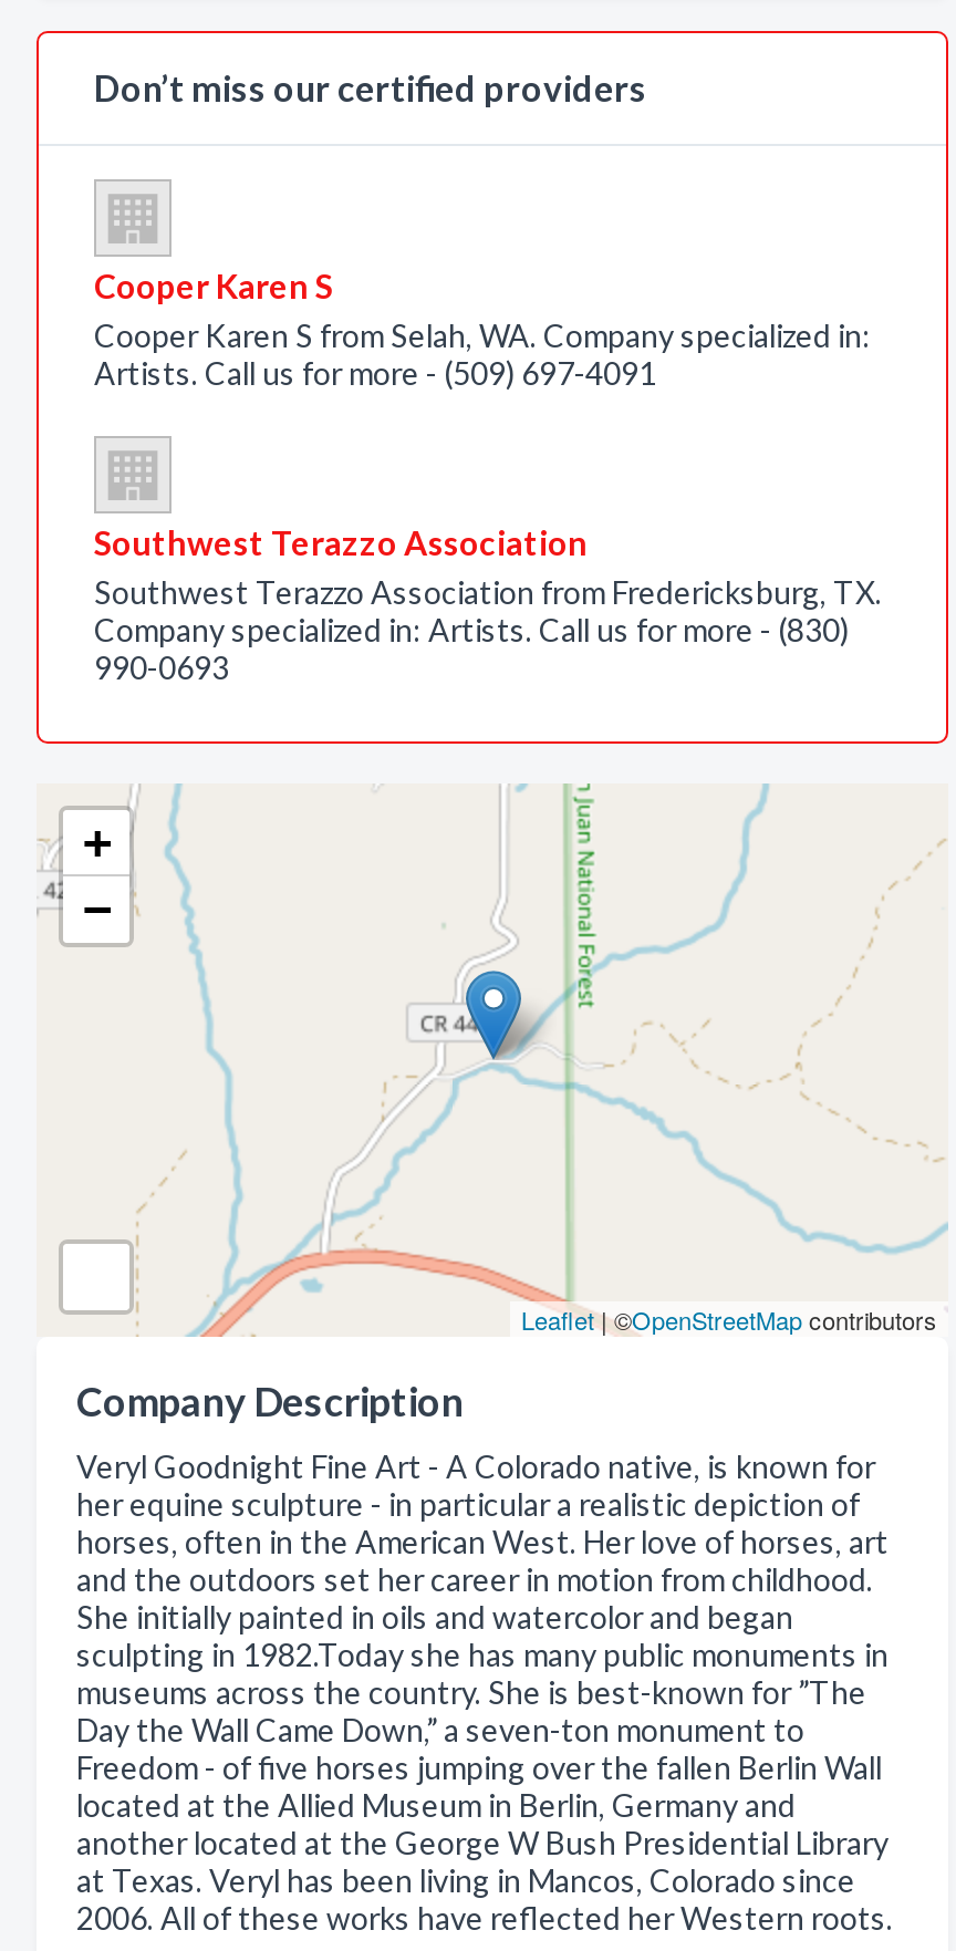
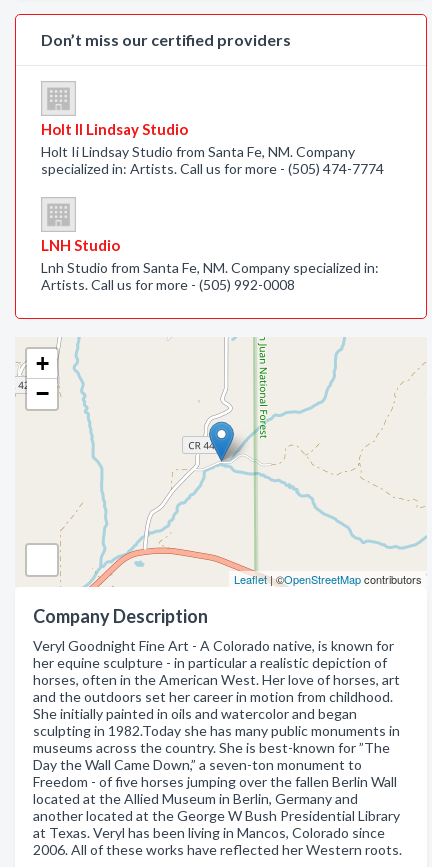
[94,266,871,392] Cooper Karen S | Cooper Karen S from Selah, WA. Company specialized in: | Artists. Call us for more - (509) 697-4091 -> [41,120,384,177] Holt II Lindsay Studio | Holt Ii Lindsay Studio from Santa Fe, NM. Company | specialized in: Artists. Call us for more - (505) 474-7774
[94,522,882,686] Southwest Terazzo Association | Southwest Terazzo Association from Fredericksburg, TX. | Company specialized in: Artists. Call us for more - (830) | 990-0693 -> [41,236,379,293] LNH Studio | Lnh Studio from Santa Fe, NM. Company specialized in: | Artists. Call us for more - (505) 992-0008

